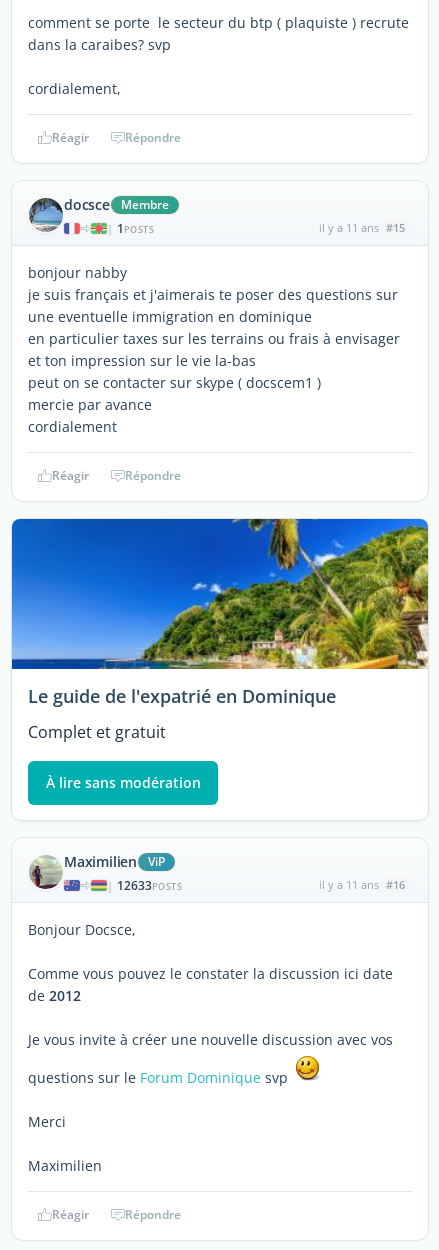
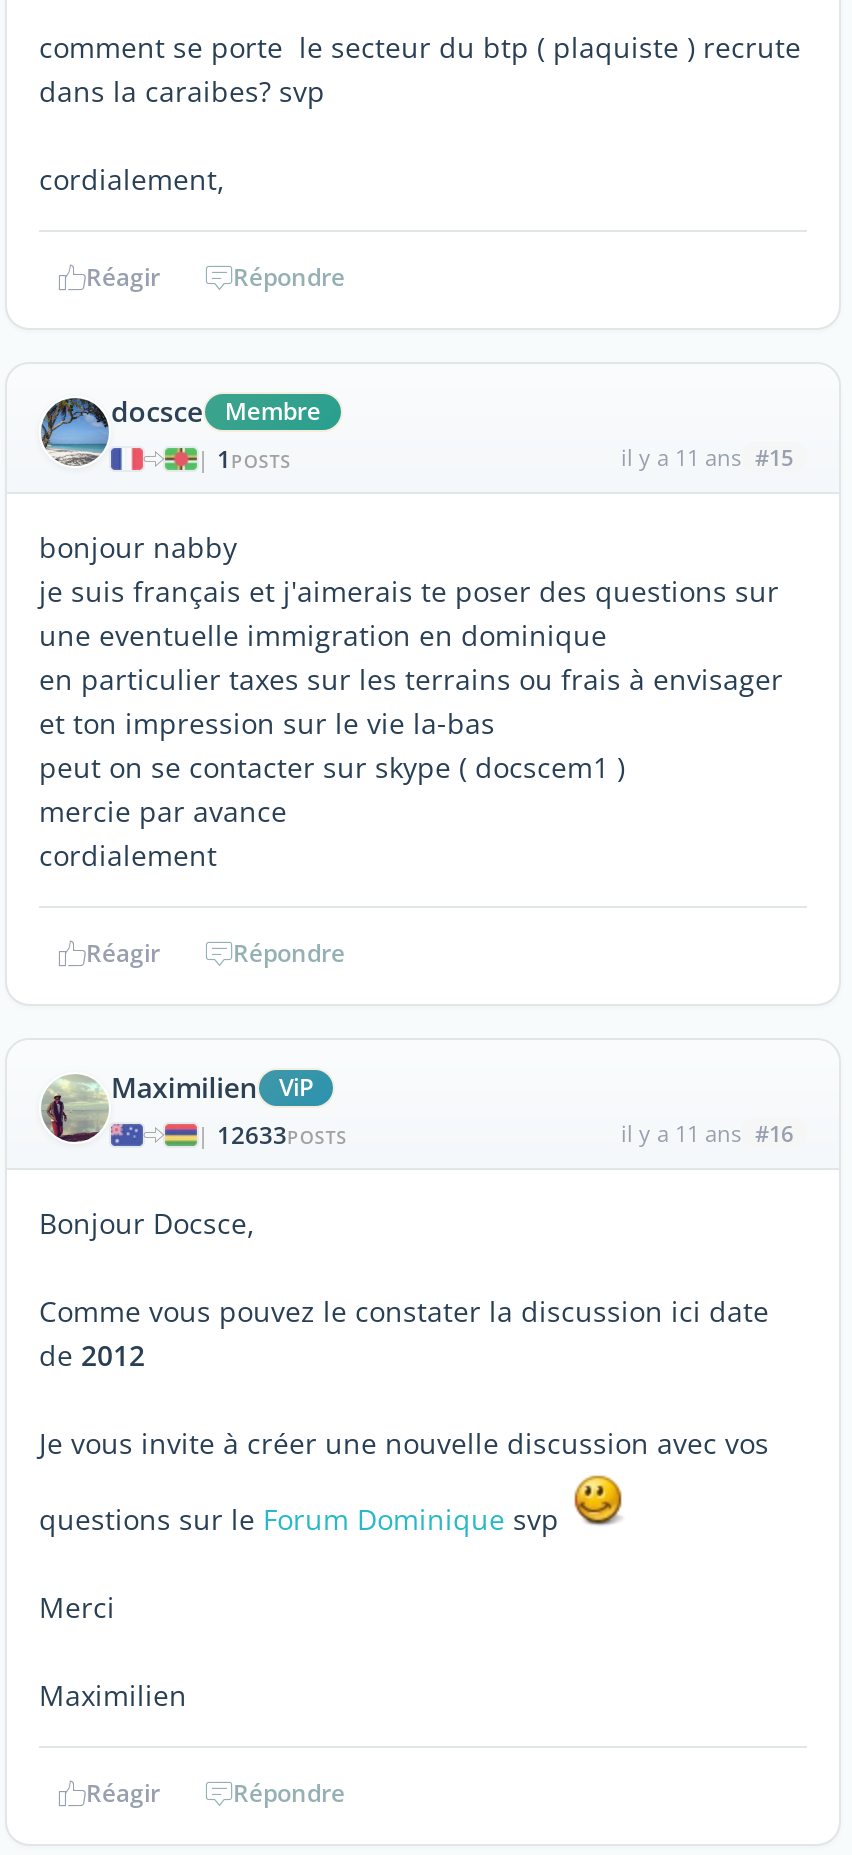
[11,518,429,792] [image] | Le guide de l'expatrié en Dominique | Complet et gratuit | À lire sans modération -> none

